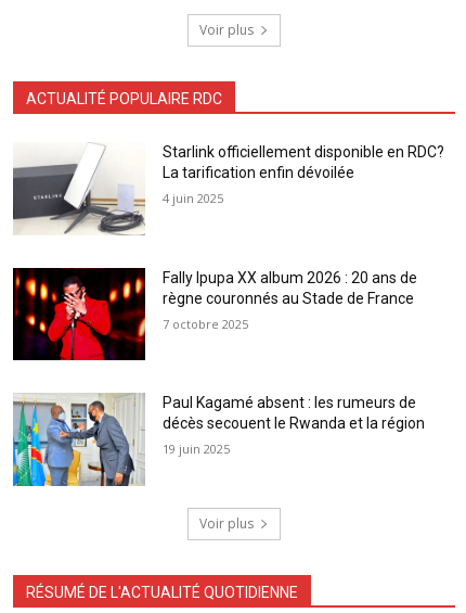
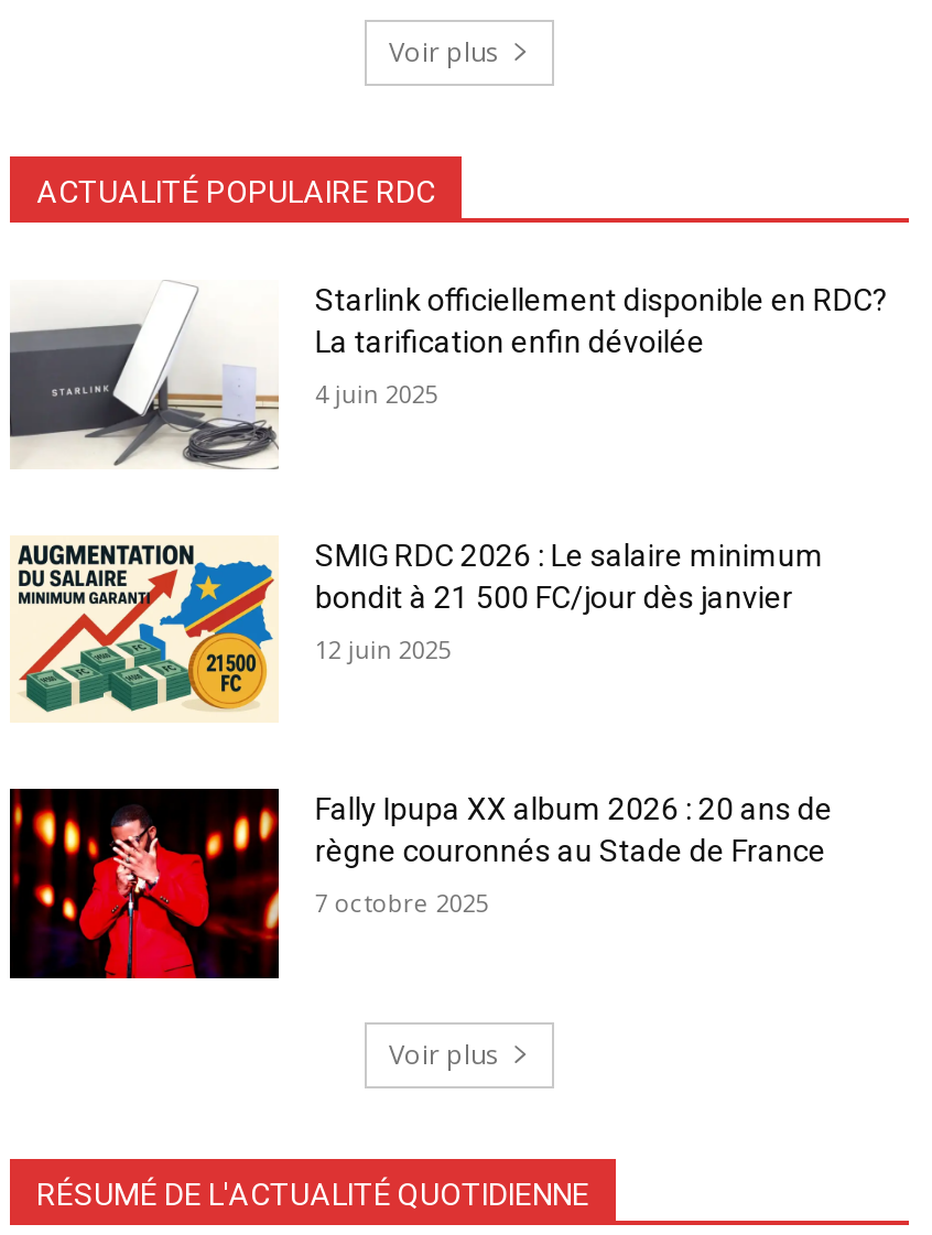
none -> [10,537,824,723] [image] | SMIG RDC 2026 : Le salaire minimum | bondit à 21 500 FC/jour dès janvier | 12 juin 2025
moved [13,267,418,361] -> [10,789,833,981]: [image] | Fally Ipupa XX album 2026 : 20 ans de | règne couronnés au Stade de France | 7 octobre 2025
[12,393,425,487] [image] | Paul Kagamé absent : les rumeurs de | décès secouent le Rwanda et la région | 19 juin 2025 -> none

